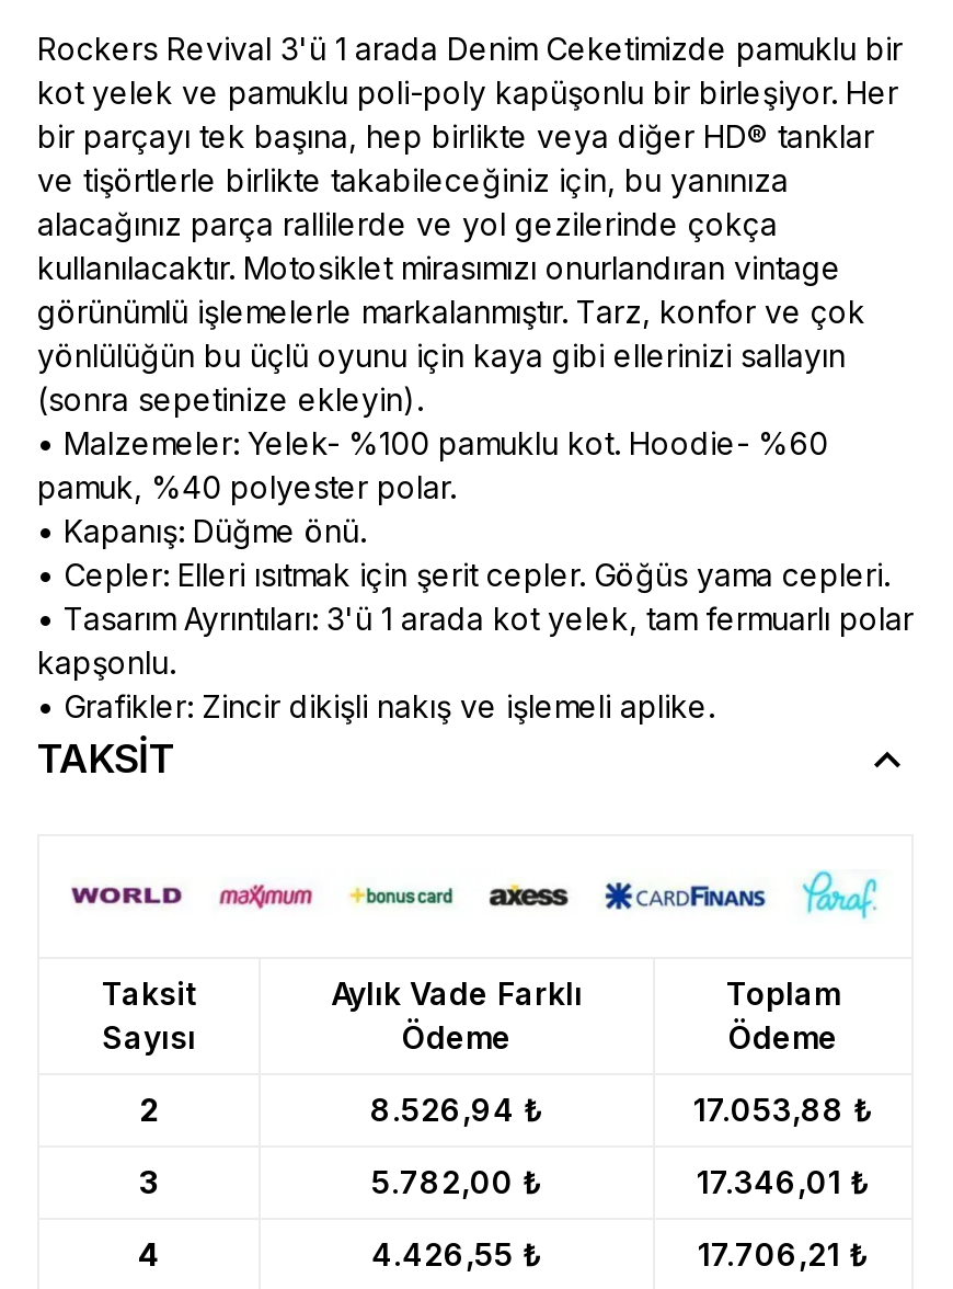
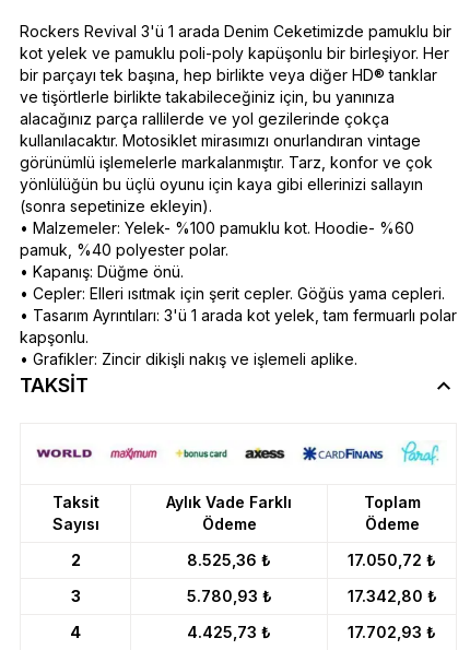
[370,1091,543,1128] 8.526,94 ₺ -> [187,551,271,569] 8.525,36 ₺
[693,1091,873,1128] 17.053,88 ₺ -> [348,551,436,569] 17.050,72 ₺
[371,1163,542,1200] 5.782,00 ₺ -> [186,587,272,605] 5.780,93 ₺
[697,1163,870,1200] 17.346,01 ₺ -> [347,587,437,605] 17.342,80 ₺
[371,1235,542,1273] 4.426,55 ₺ -> [187,623,271,641] 4.425,73 ₺
[698,1235,869,1273] 17.706,21 ₺ -> [348,623,436,641] 17.702,93 ₺

